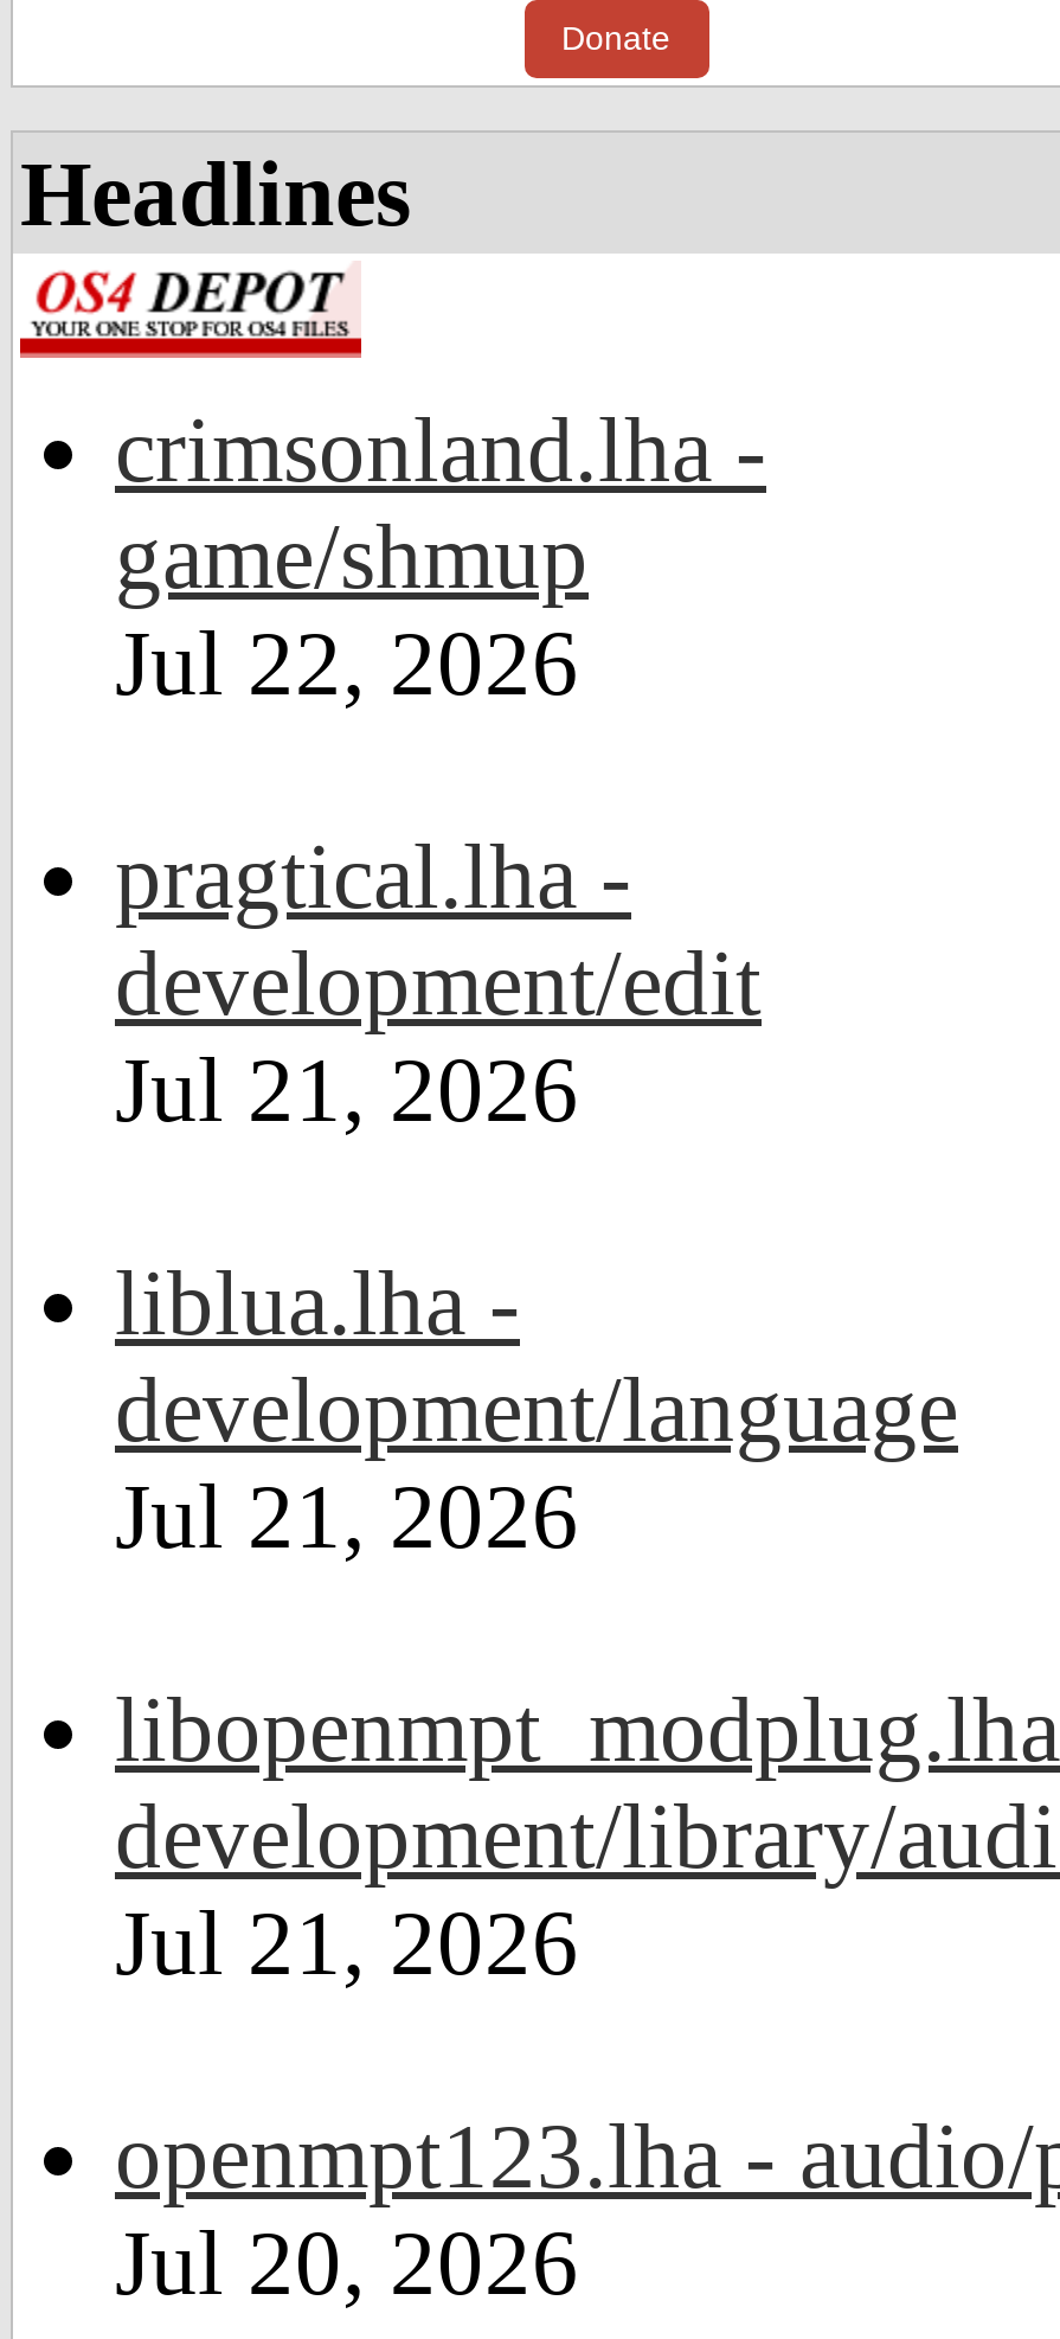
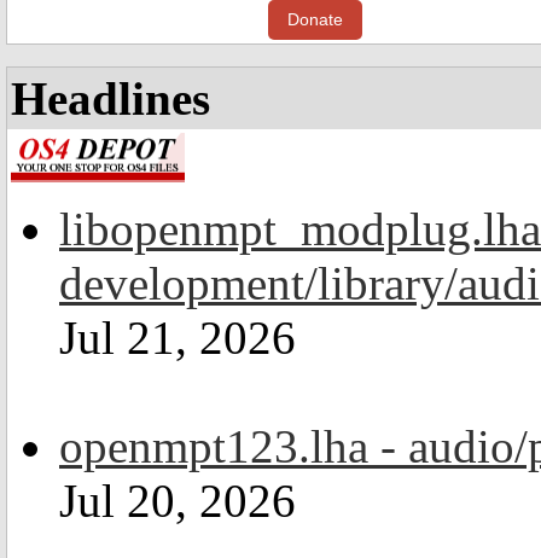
[115,398,958,1566] crimsonland.lha - | game/shmup | Jul 22, 2026 | pragtical.lha - | development/edit | Jul 21, 2026 | liblua.lha - | development/language | Jul 21, 2026 -> none

